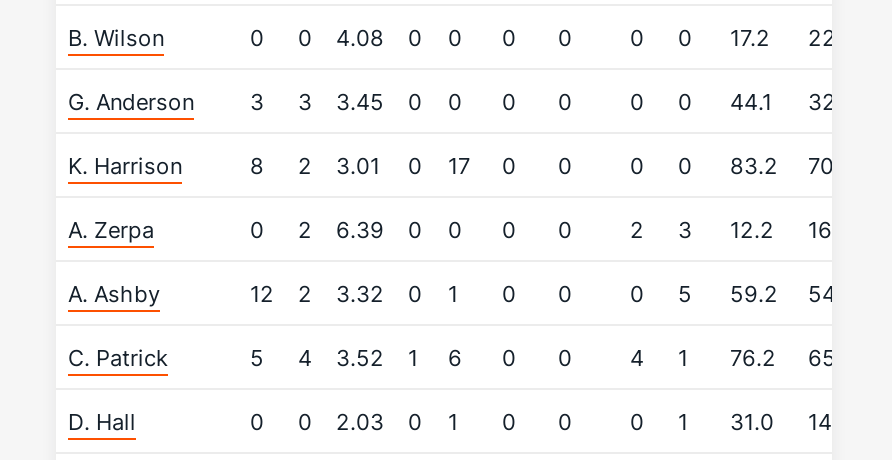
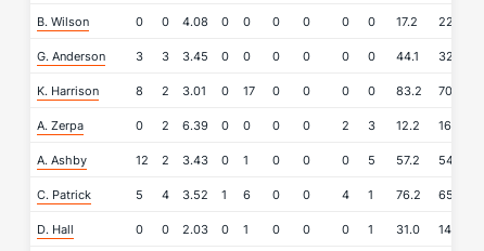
[250,280,572,308] 12 2 3.32 0 1 0 0 -> [136,153,310,168] 12 2 3.43 0 1 0 0
[730,280,778,308] 59.2 -> [396,153,420,168] 57.2

